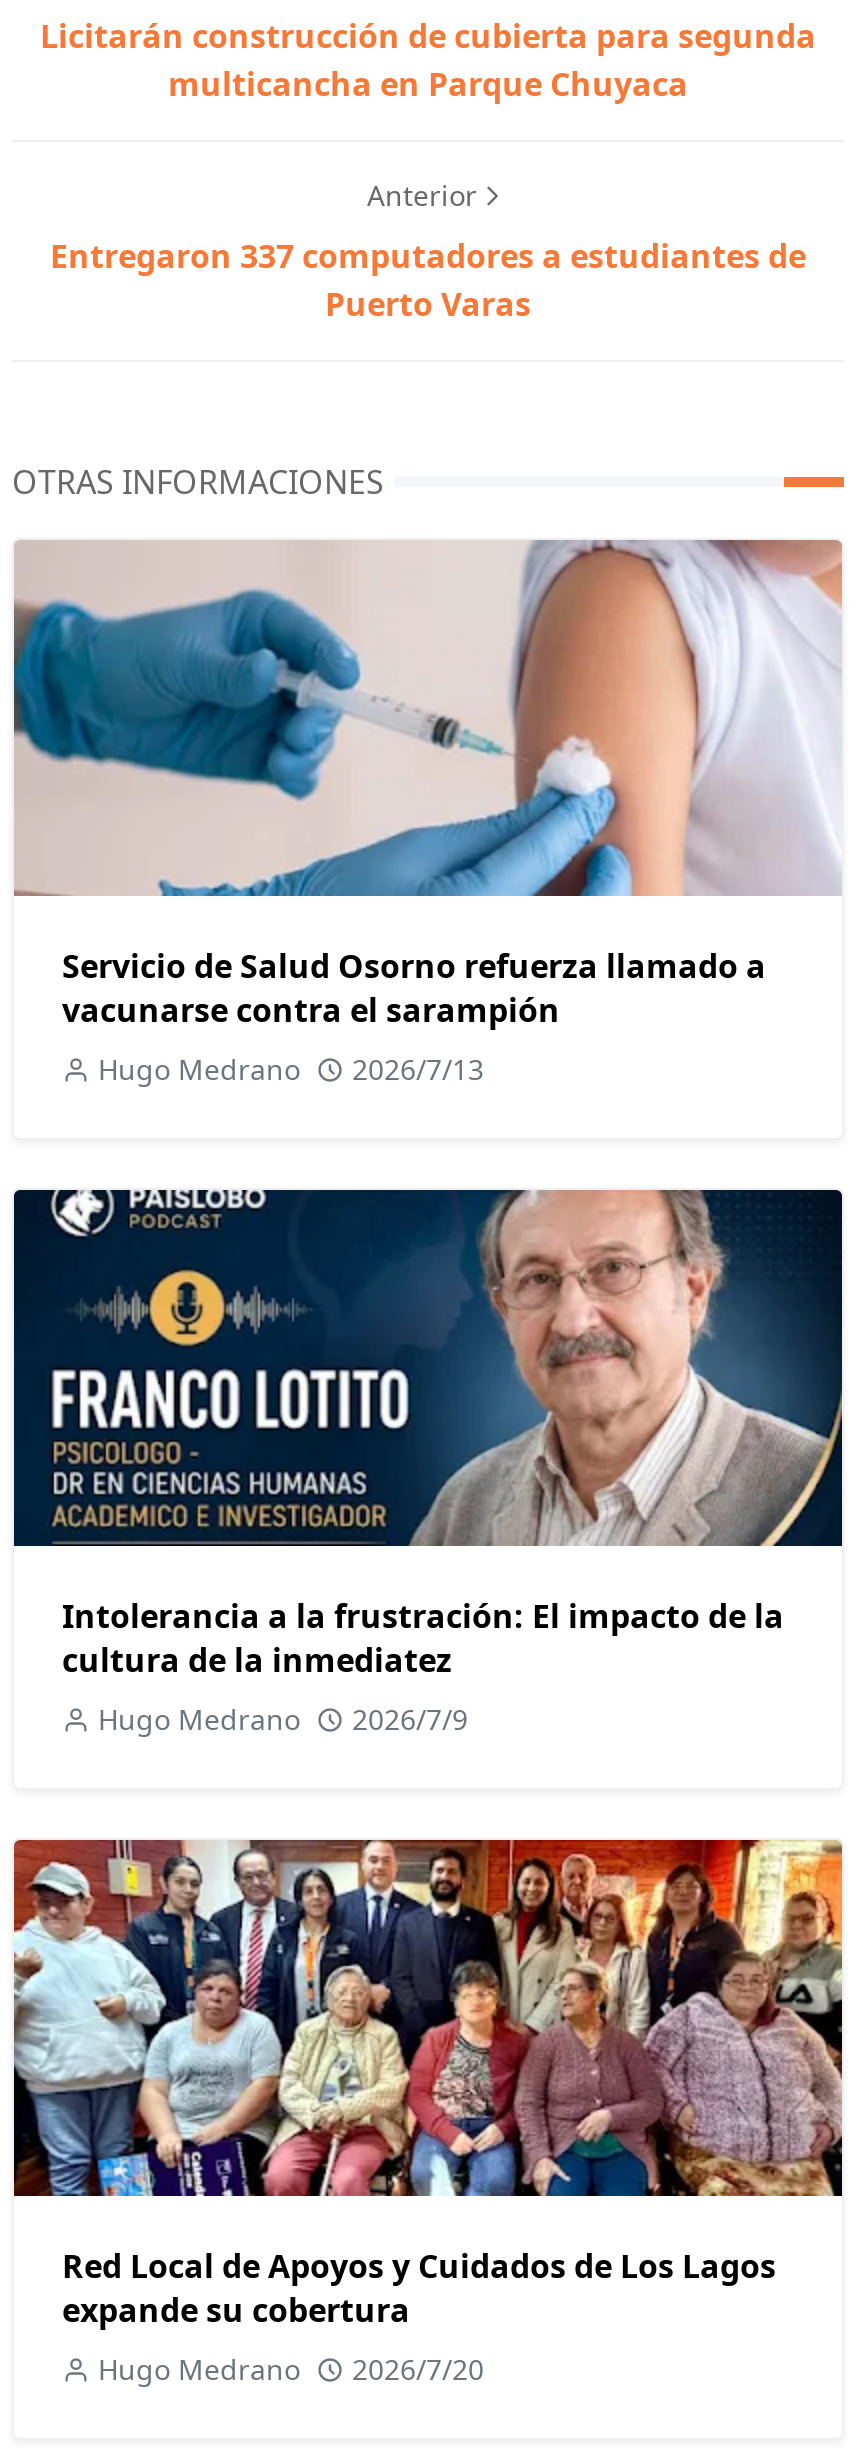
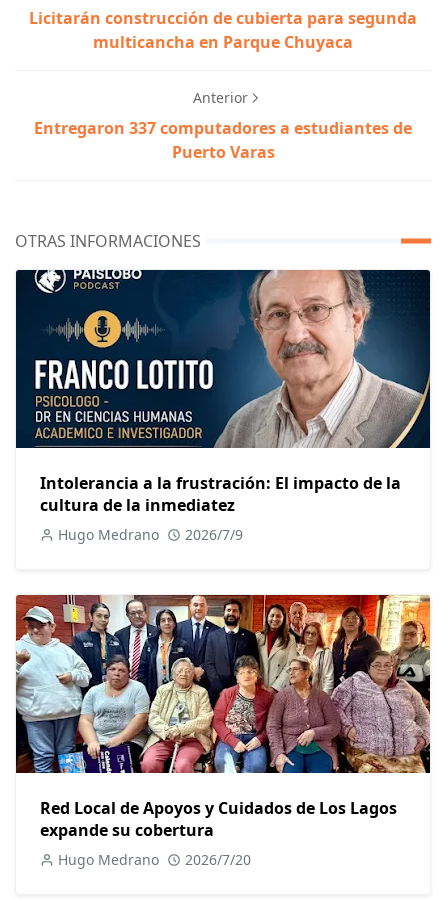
[12,538,842,1088] [image] | Servicio de Salud Osorno refuerza llamado a | vacunarse contra el sarampión | Hugo Medrano | 2026/7/13 -> none

